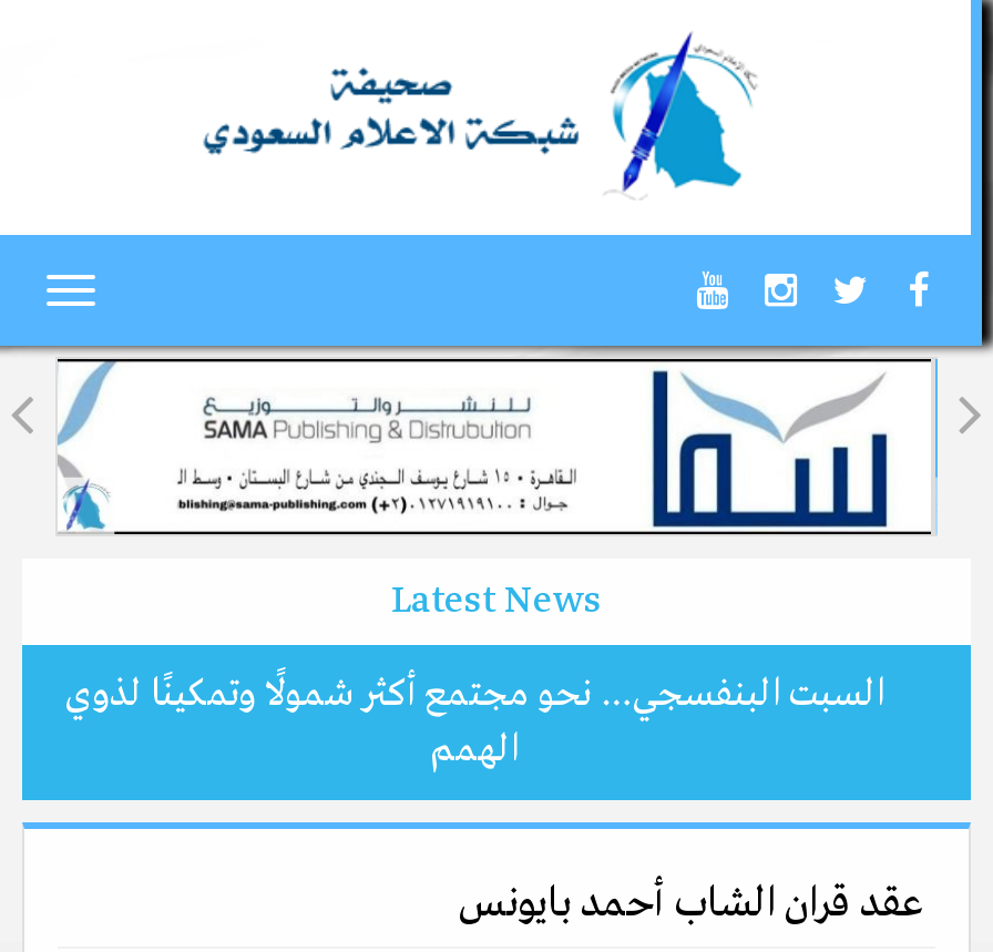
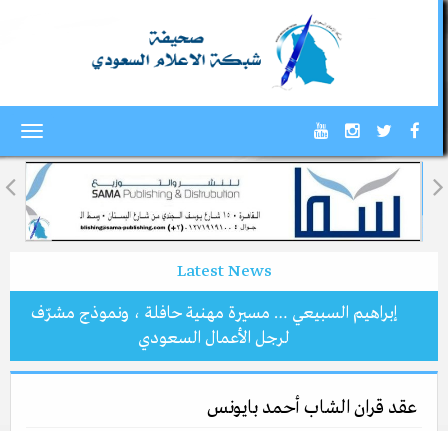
[76,672,894,774] السبت البنفسجي… نحو مجتمع أكثر شمولًا وتمكينًا لذوي | الهمم -> [36,303,402,349] إبراهيم السبيعي … مسيرة مهنية حافلة ، ونموذج مشرّف | لرجل الأعمال السعودي

